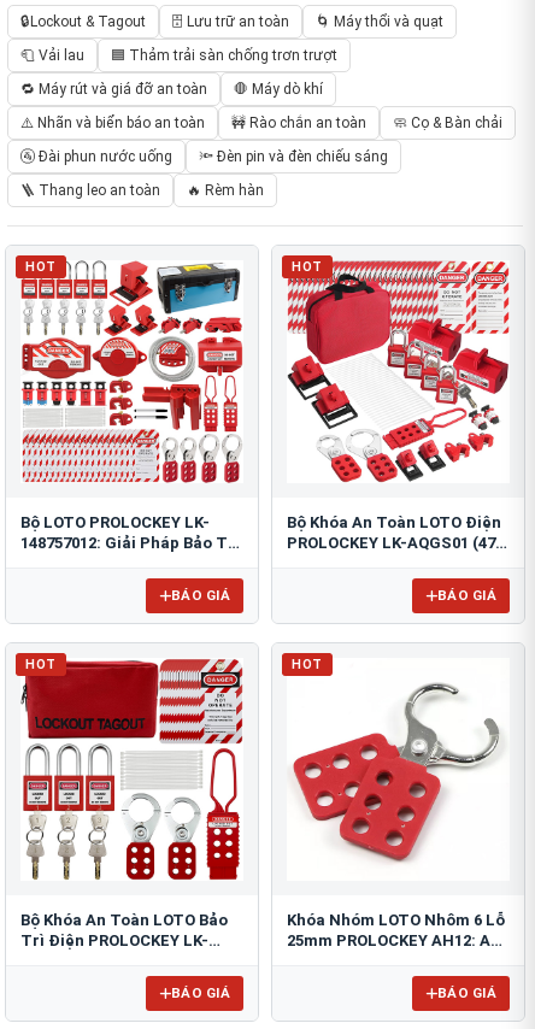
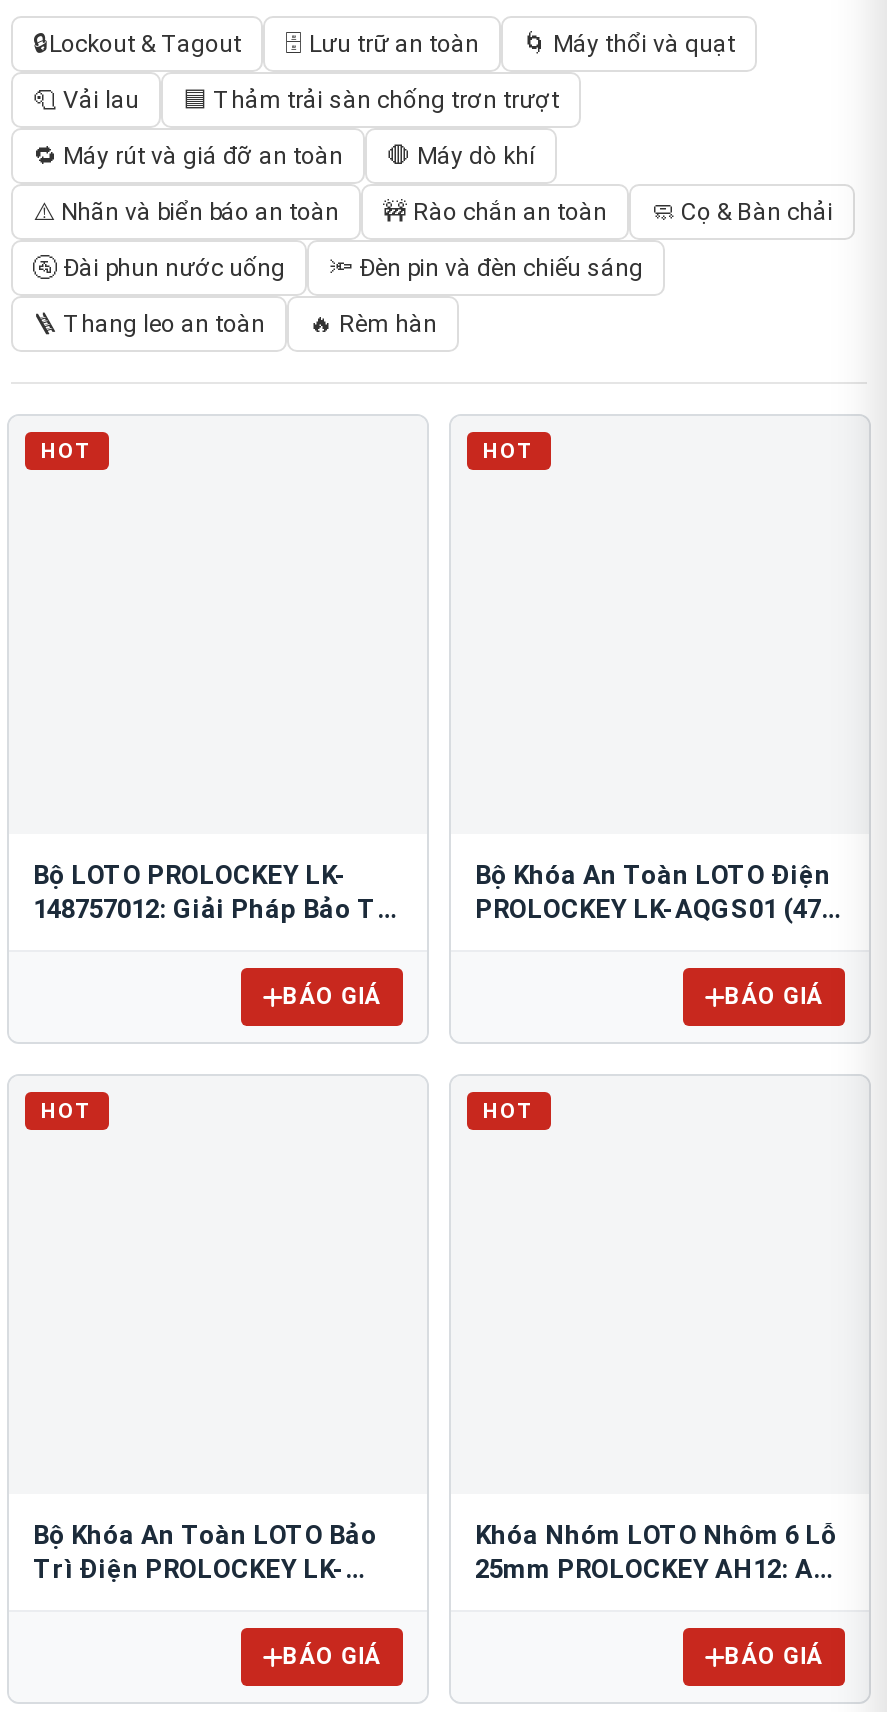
[20,260,243,484] [image] -> none
[287,260,510,483] [image] -> none
[20,658,243,881] [image] -> none
[292,683,500,863] [image] -> none

